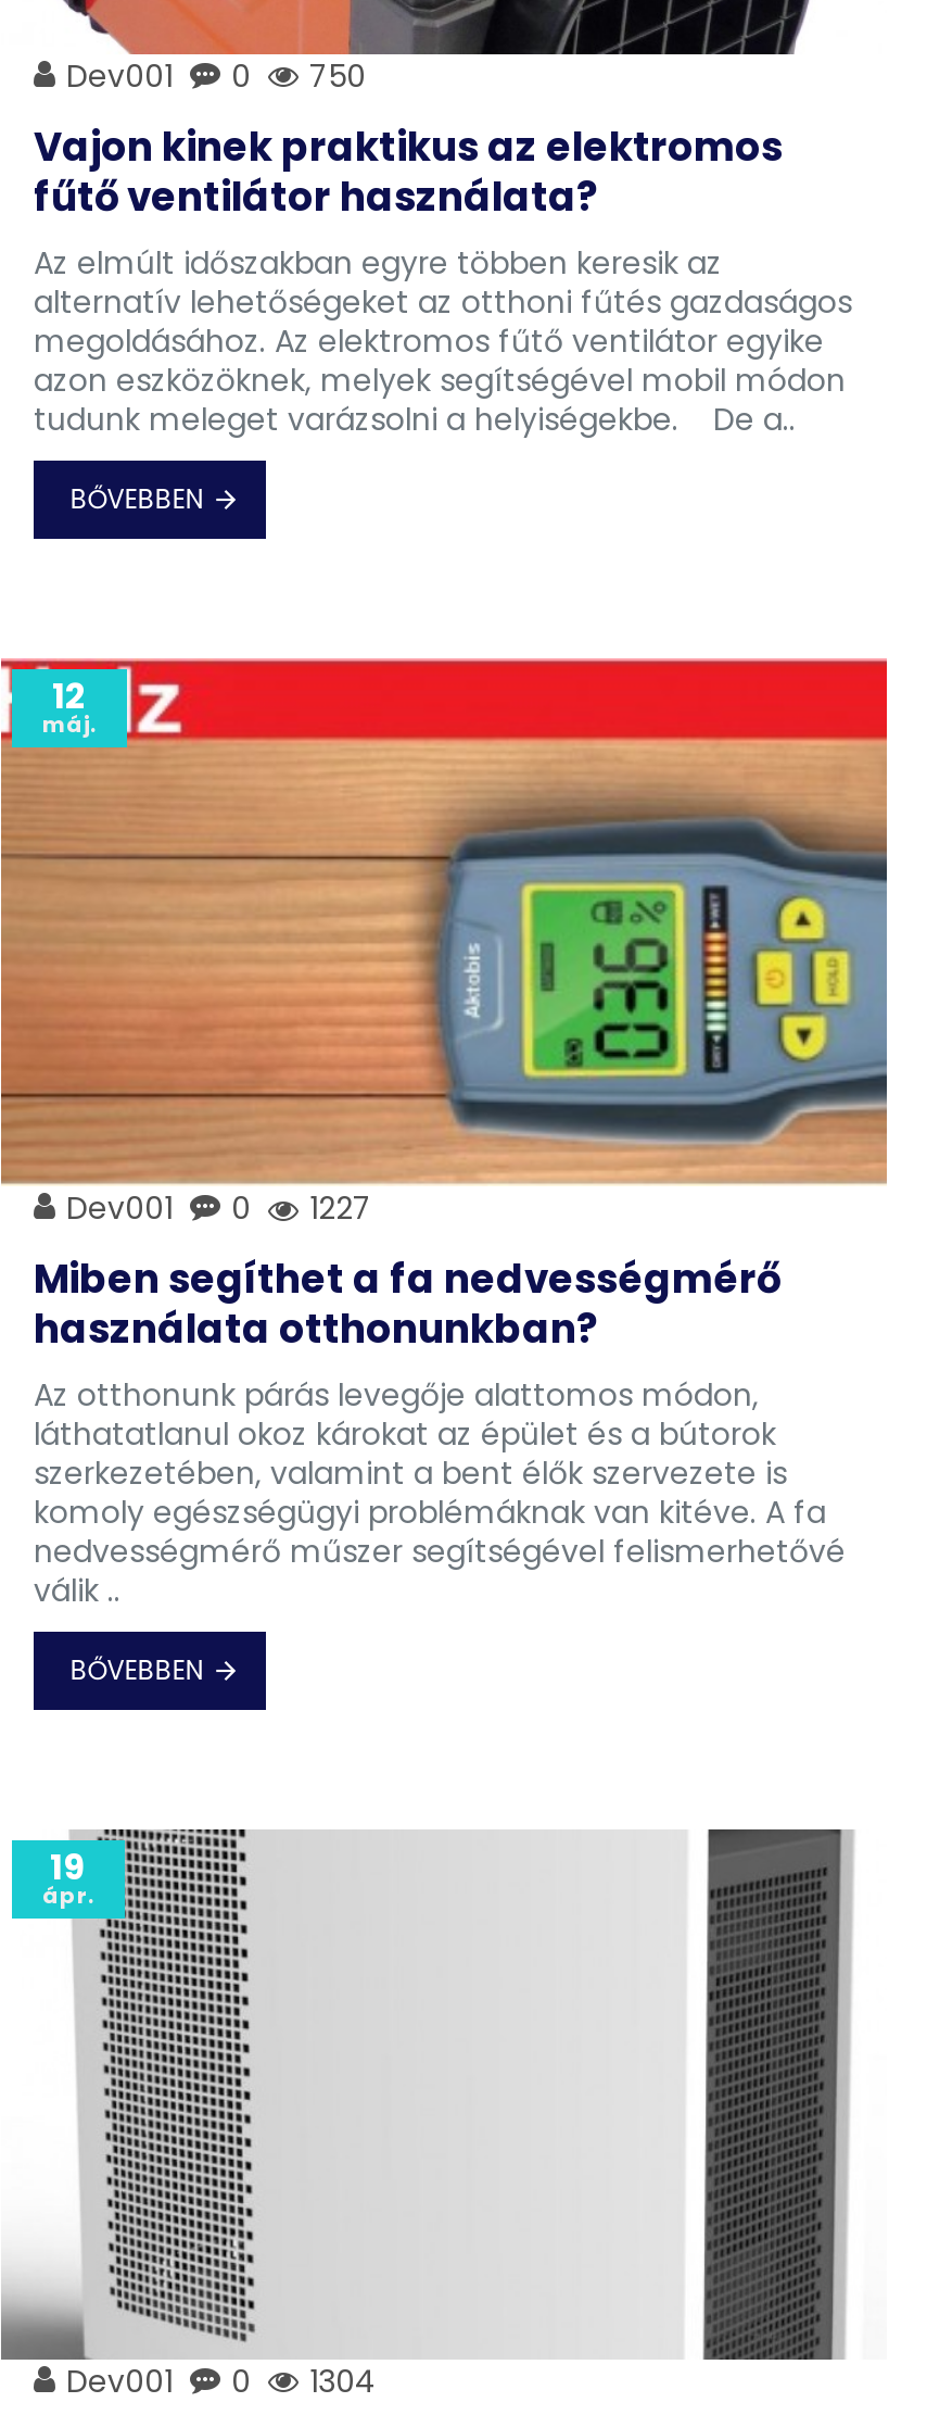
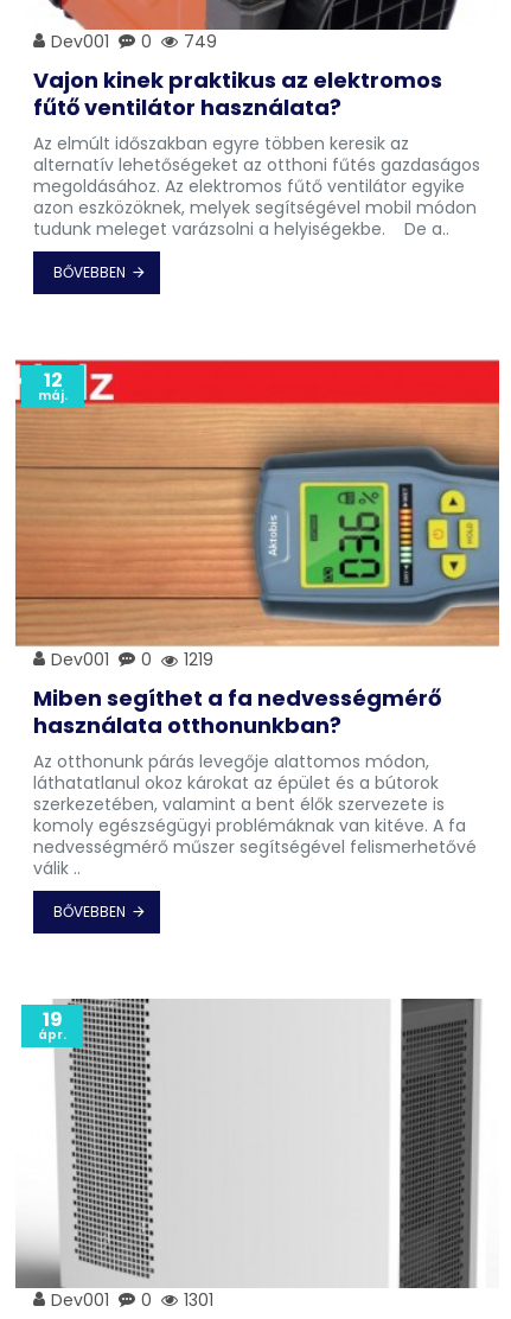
[66,54,366,97] Dev001 0 750 -> [51,29,217,53] Dev001 0 749
[66,1187,372,1230] Dev001 0 1227 -> [51,648,213,672] Dev001 0 1219
[66,2359,377,2403] Dev001 0 1304 -> [51,1288,213,1312] Dev001 0 1301

